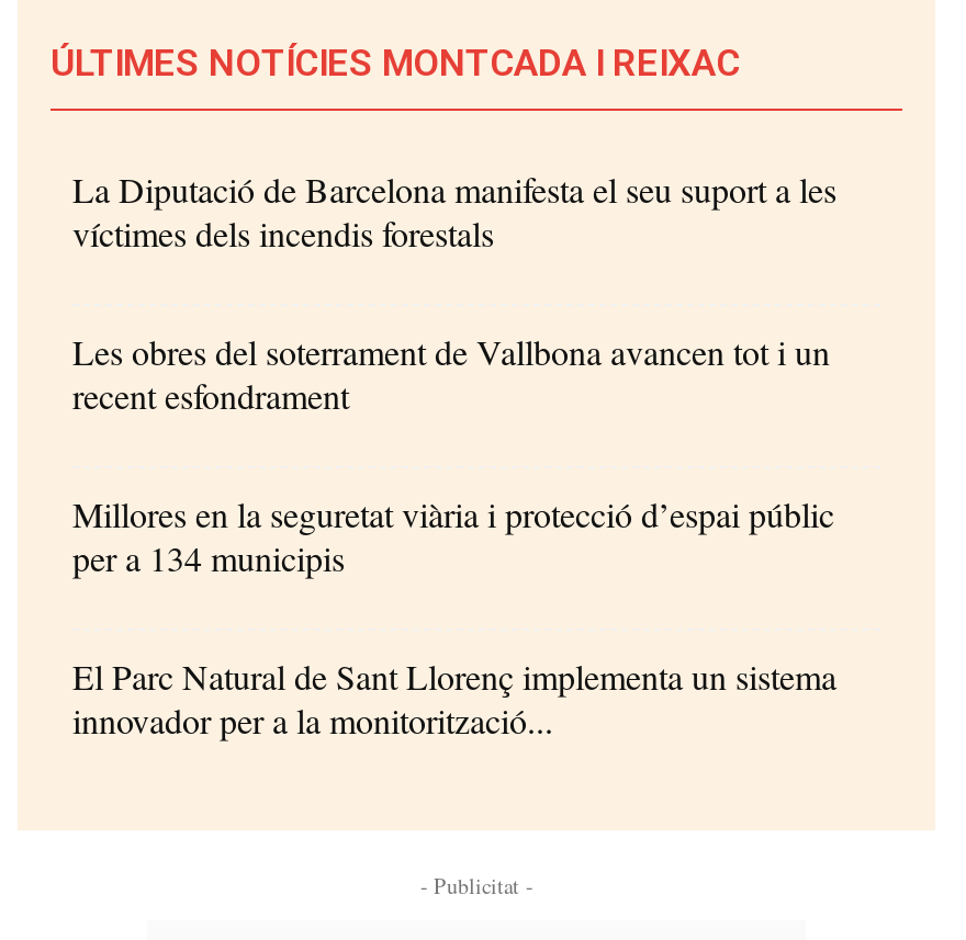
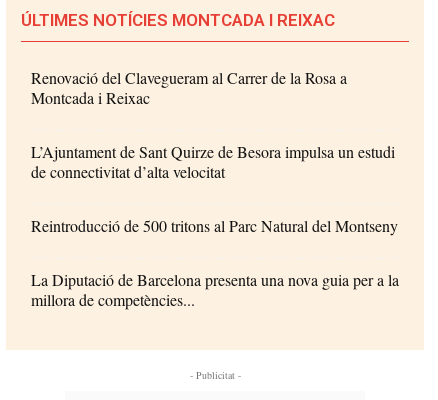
[72,165,836,255] La Diputació de Barcelona manifesta el seu suport a les | víctimes dels incendis forestals -> [31,67,347,108] Renovació del Clavegueram al Carrer de la Rosa a | Montcada i Reixac
[72,327,830,417] Les obres del soterrament de Vallbona avancen tot i un | recent esfondrament -> [31,141,395,182] L’Ajuntament de Sant Quirze de Besora impulsa un estudi | de connectivitat d’alta velocitat
[72,490,834,580] Millores en la seguretat viària i protecció d’espai públic | per a 134 municipis -> [31,215,398,236] Reintroducció de 500 tritons al Parc Natural del Montseny
[72,652,836,742] El Parc Natural de Sant Llorenç implementa un sistema | innovador per a la monitorització... -> [31,269,399,310] La Diputació de Barcelona presenta una nova guia per a la | millora de competències...

